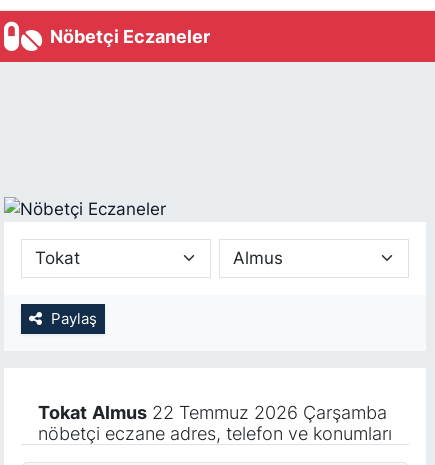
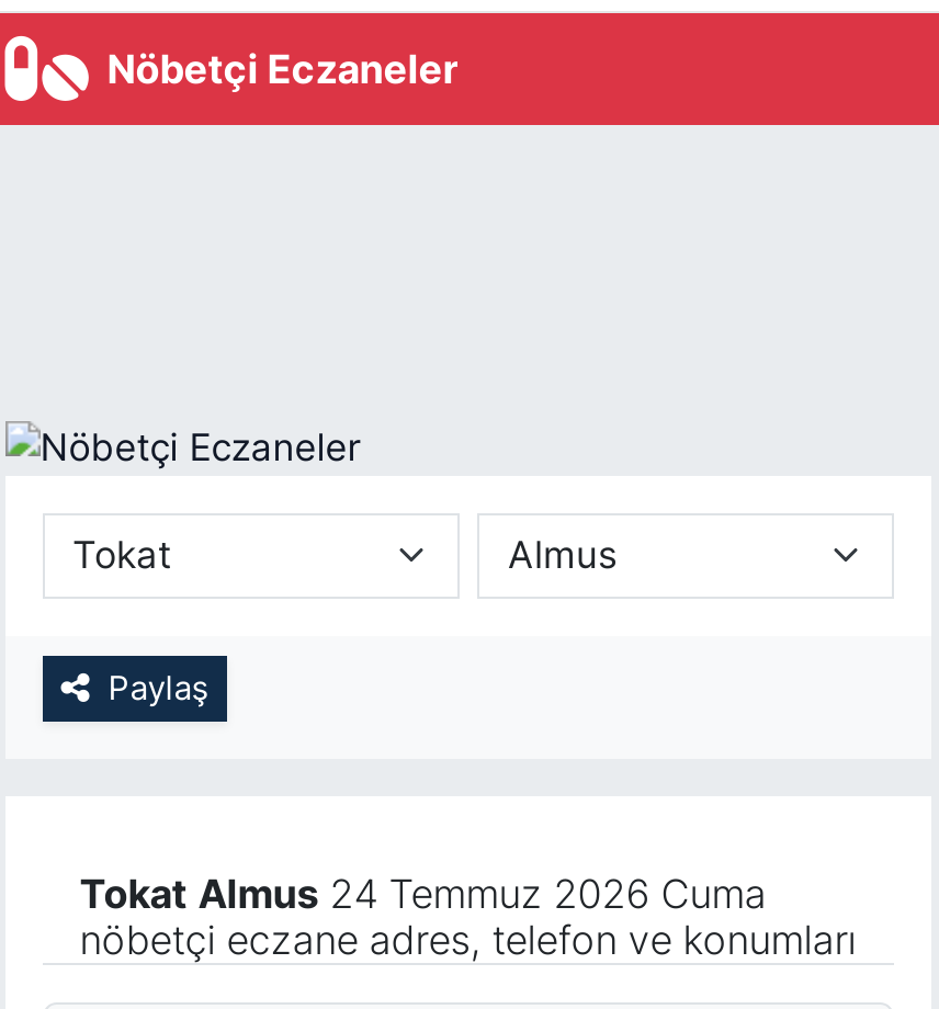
[38,402,387,423] Tokat Almus 22 Temmuz 2026 Çarşamba -> [80,872,766,918] Tokat Almus 24 Temmuz 2026 Cuma

